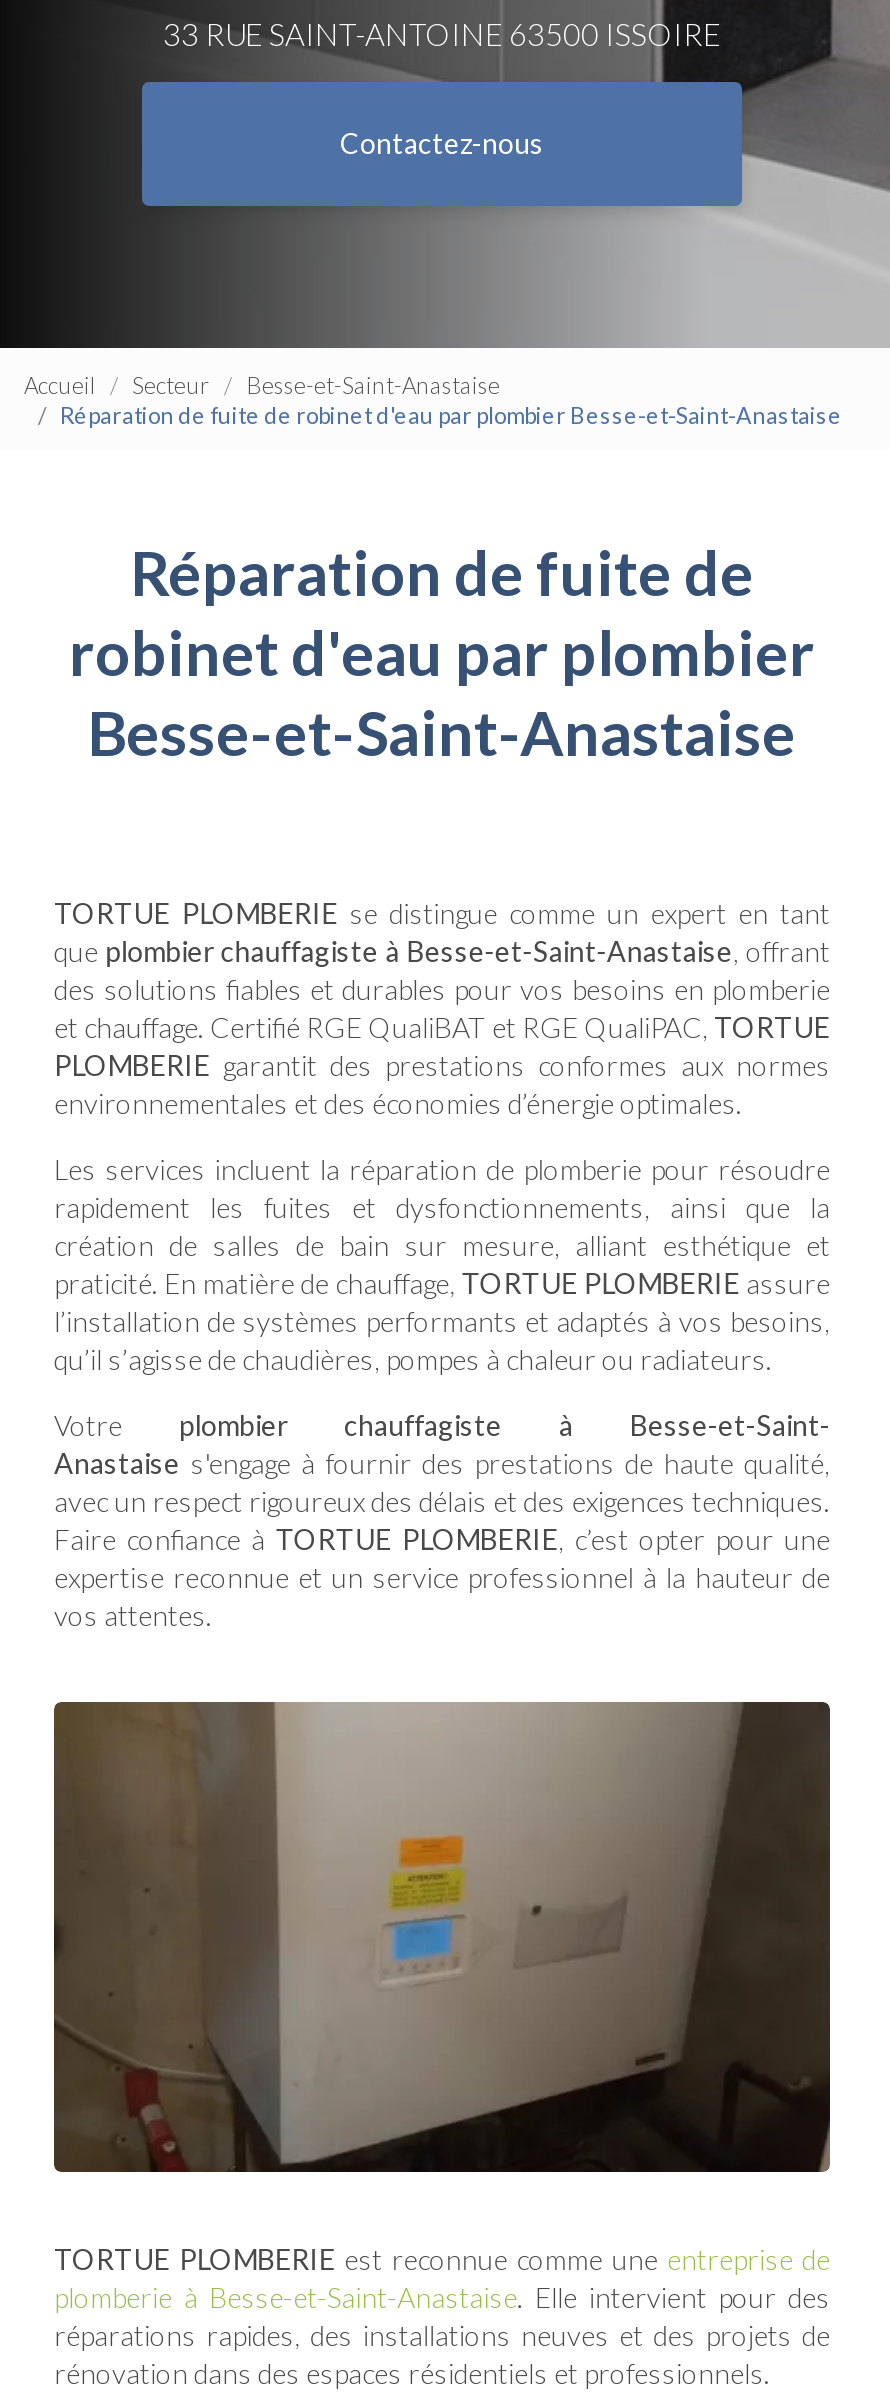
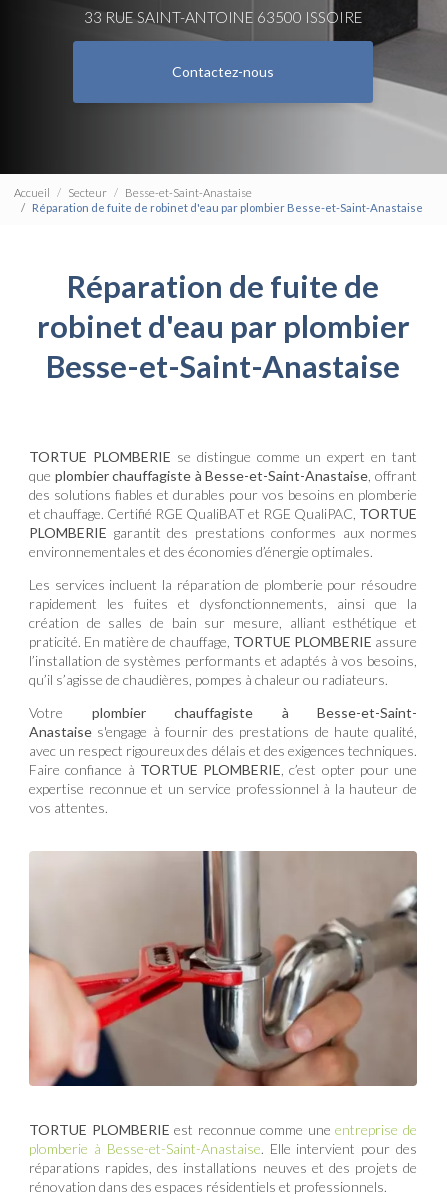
[52,1700,832,2174] [image] -> [28,851,418,1087] [image]

